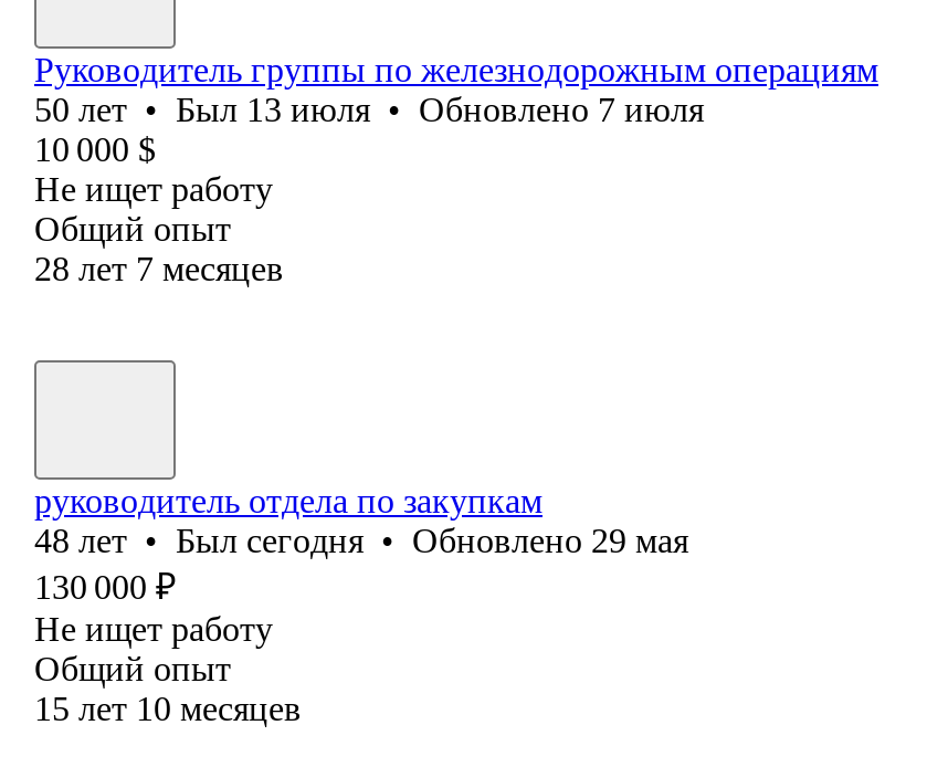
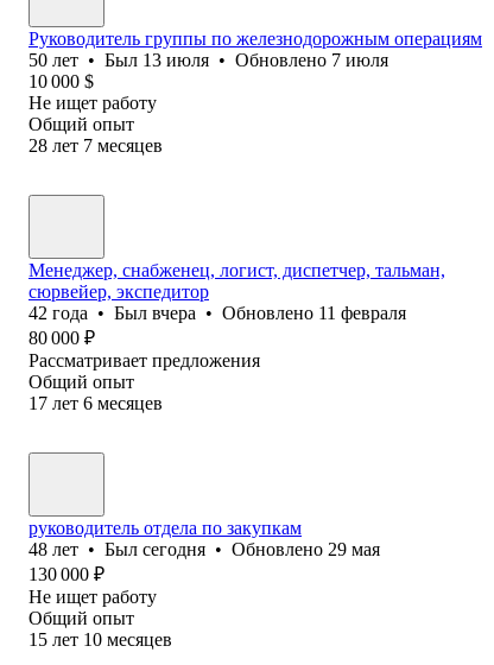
none -> [28,260,445,413] Менеджер, снабженец, логист, диспетчер, тальман, | сюрвейер, экспедитор | 42 года • Был вчера • Обновлено 11 февраля | 80 000 ₽ | Рассматривает предложения | Общий опыт | 17 лет 6 месяцев

